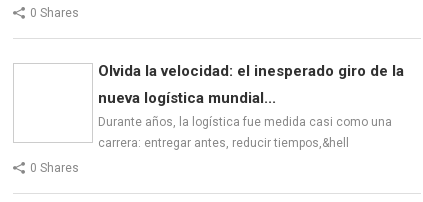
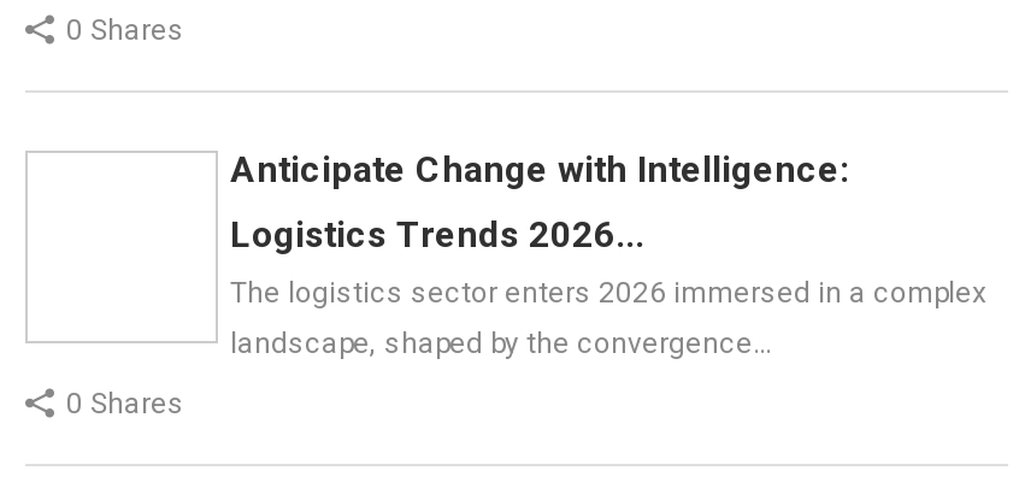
[98,62,404,80] Olvida la velocidad: el inesperado giro de la -> [230,147,849,191] Anticipate Change with Intelligence:
[98,89,392,129] nueva logística mundial... | Durante años, la logística fue medida casi como una -> [230,213,986,309] Logistics Trends 2026... | The logistics sector enters 2026 immersed in a complex
[98,136,349,150] carrera: entregar antes, reducir tiempos,&hell -> [230,326,774,360] landscape, shaped by the convergence…

